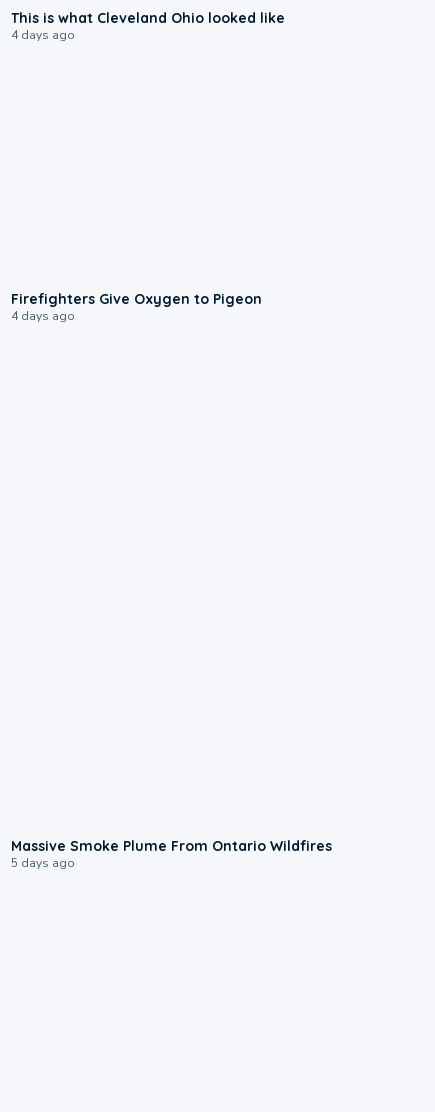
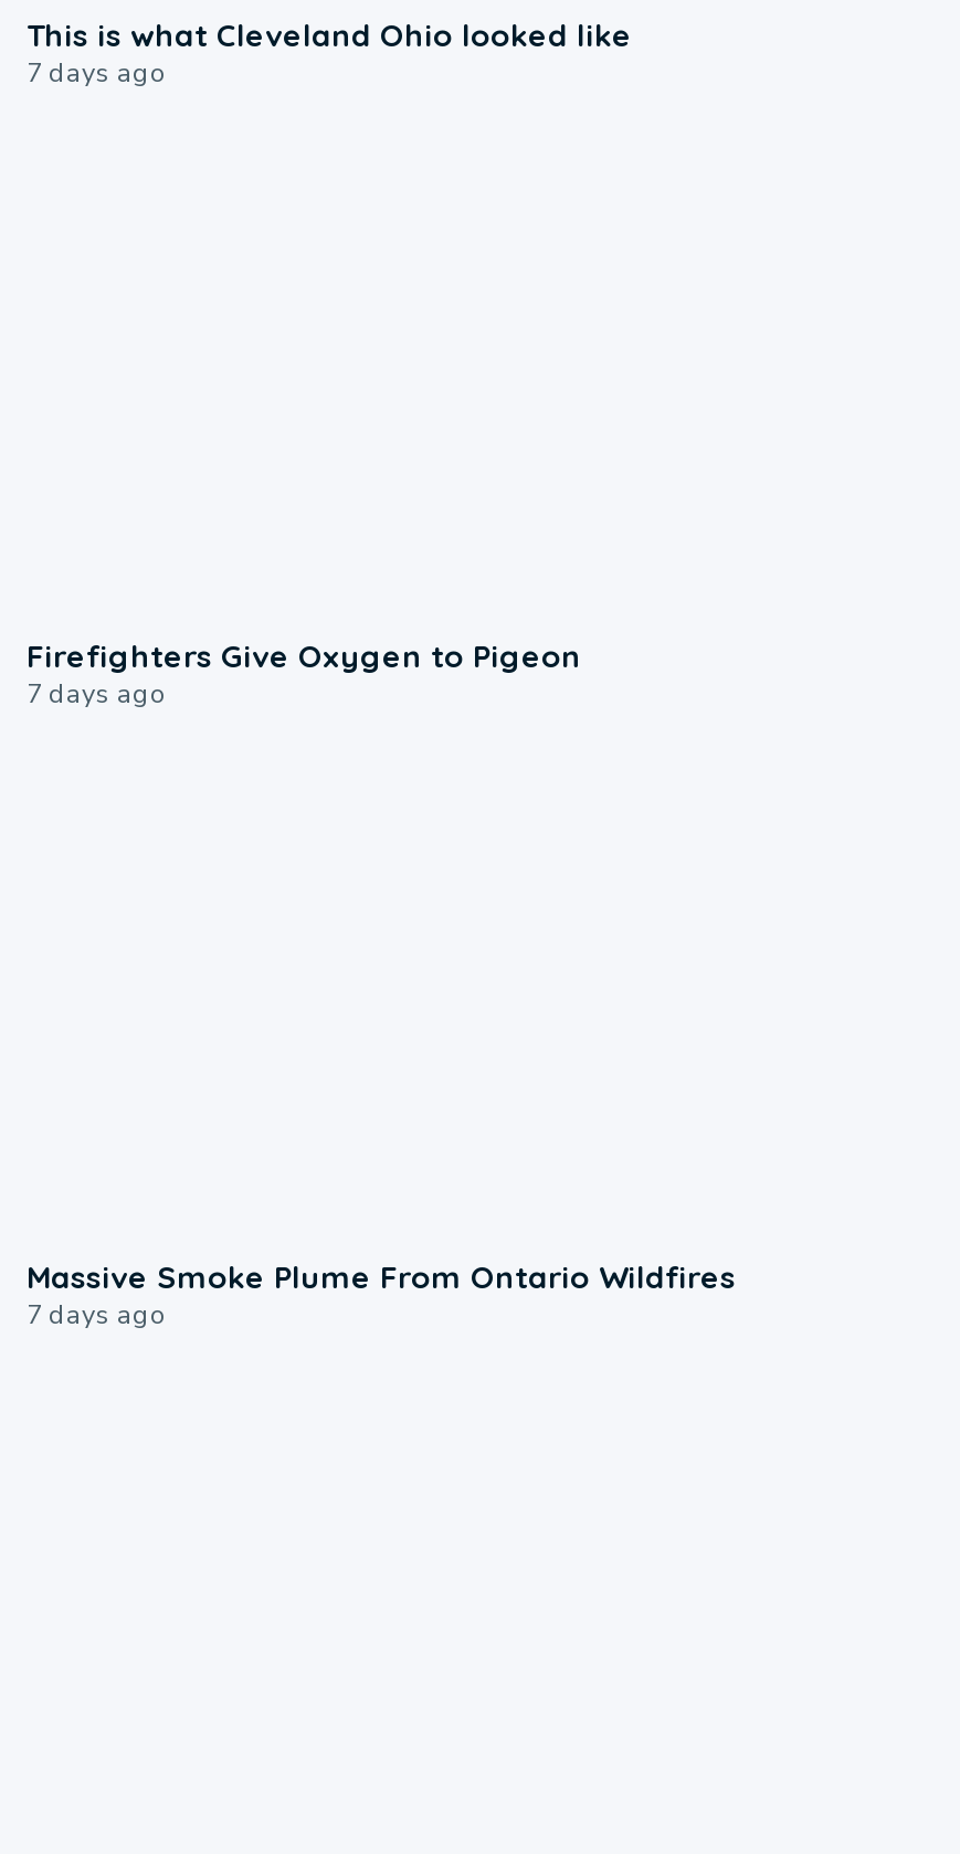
[11,27,75,43] 4 days ago -> [26,56,168,91] 7 days ago
[11,308,75,324] 4 days ago -> [26,677,168,712] 7 days ago
[11,855,75,871] 5 days ago -> [26,1298,168,1333] 7 days ago

